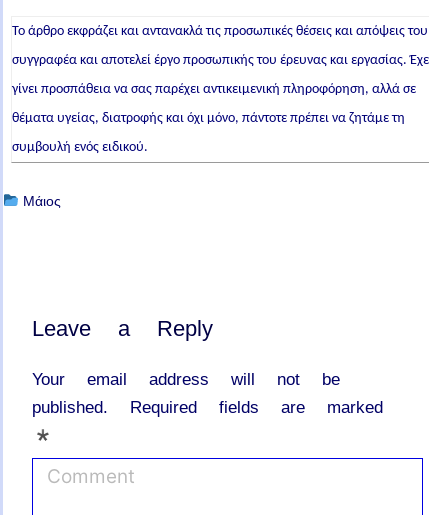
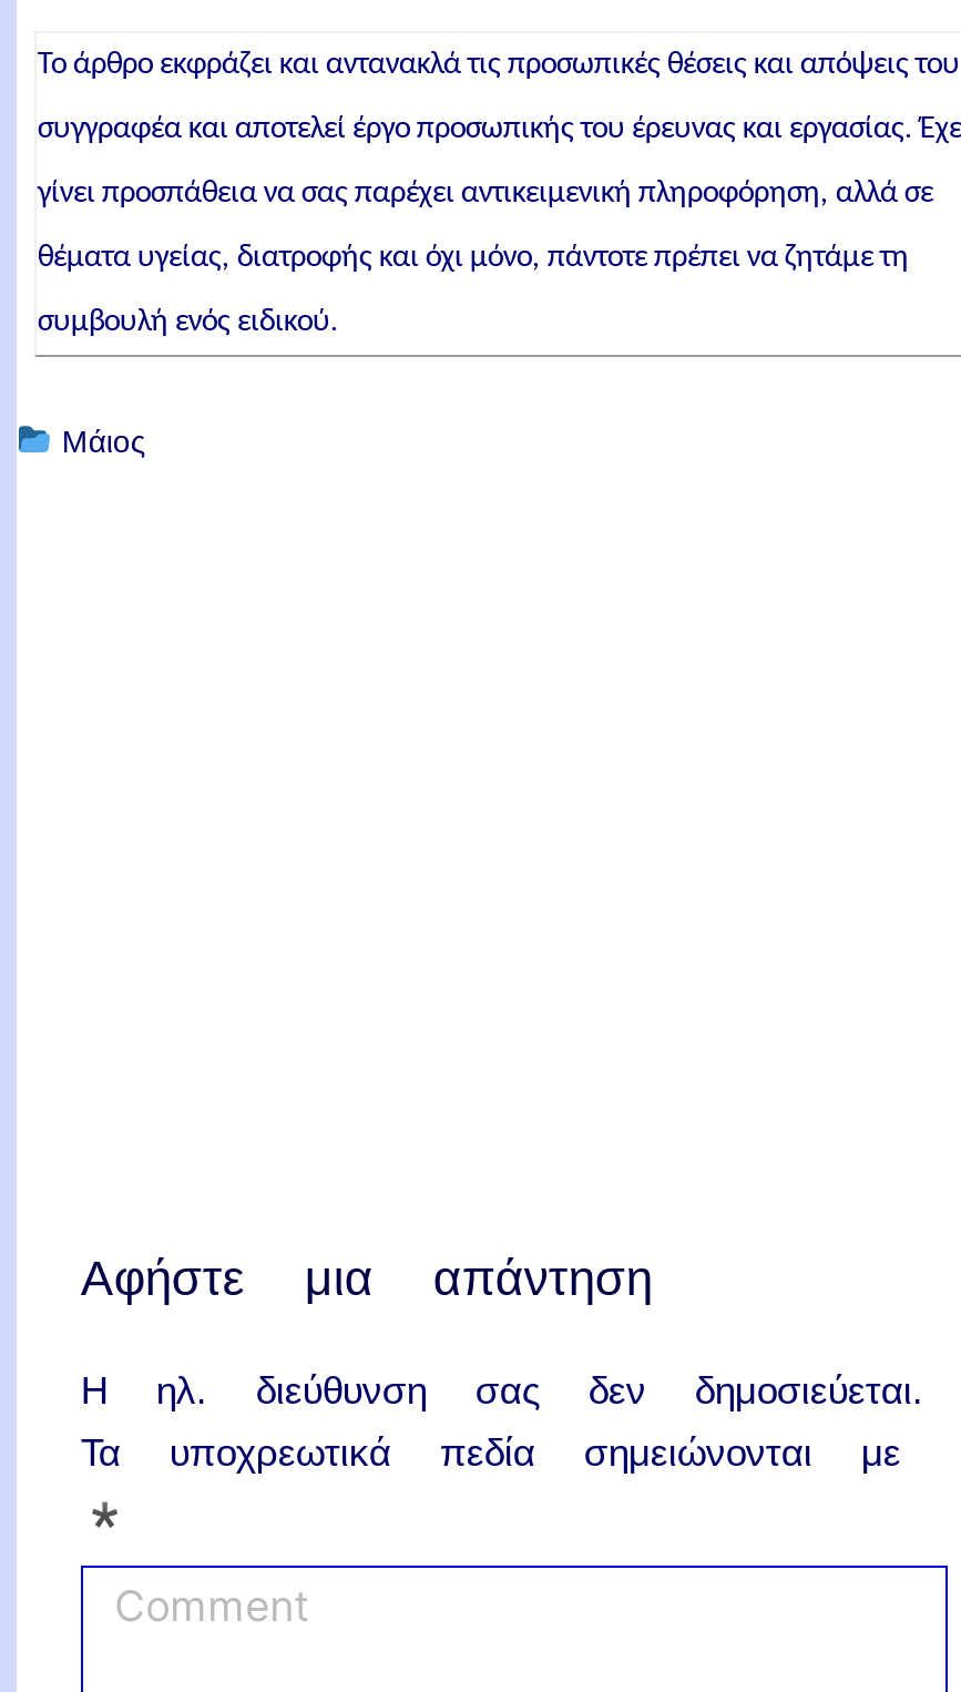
[32,316,213,341] Leave a Reply -> [81,1251,653,1306] Αφήστε μια απάντηση
[32,369,383,417] Your email address will not be | published. | Required fields are marked -> [81,1368,923,1475] Η ηλ. διεύθυνση σας δεν δημοσιεύεται. | Τα υποχρεωτικά πεδία σημειώνονται με

